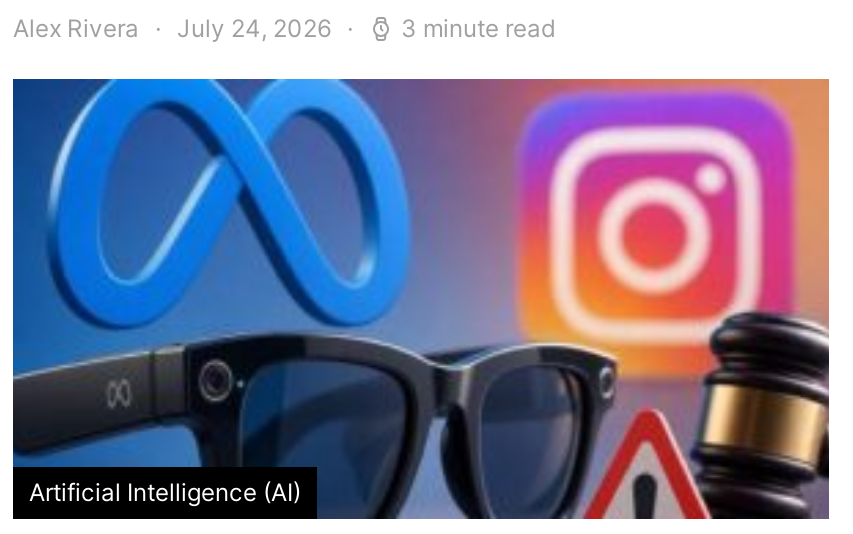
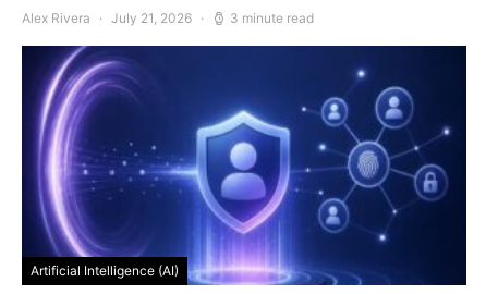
[13,13,331,43] Alex Rivera July 24, 2026 -> [22,10,192,26] Alex Rivera July 21, 2026
[11,77,831,521] [image] -> [21,45,467,286] [image]

